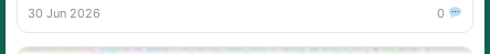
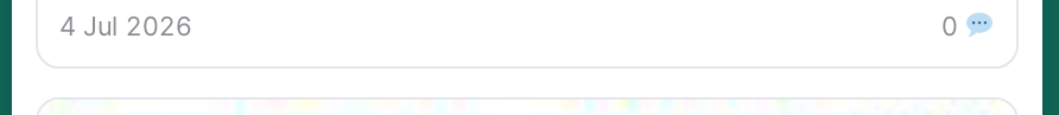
[28,5,100,21] 30 Jun 2026 -> [59,10,192,44] 4 Jul 2026

